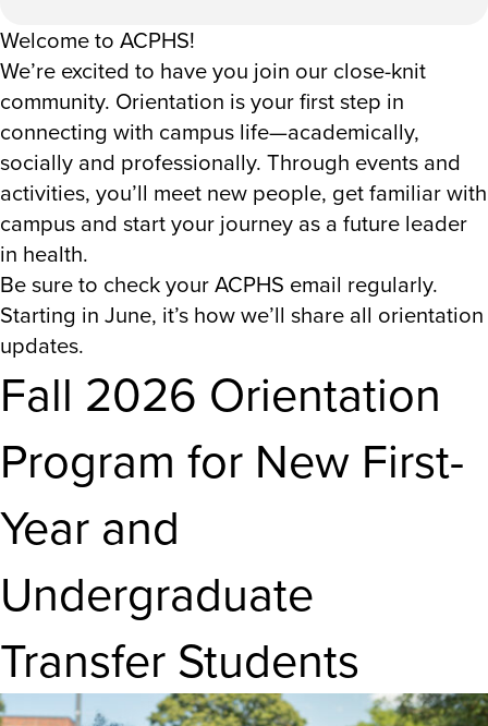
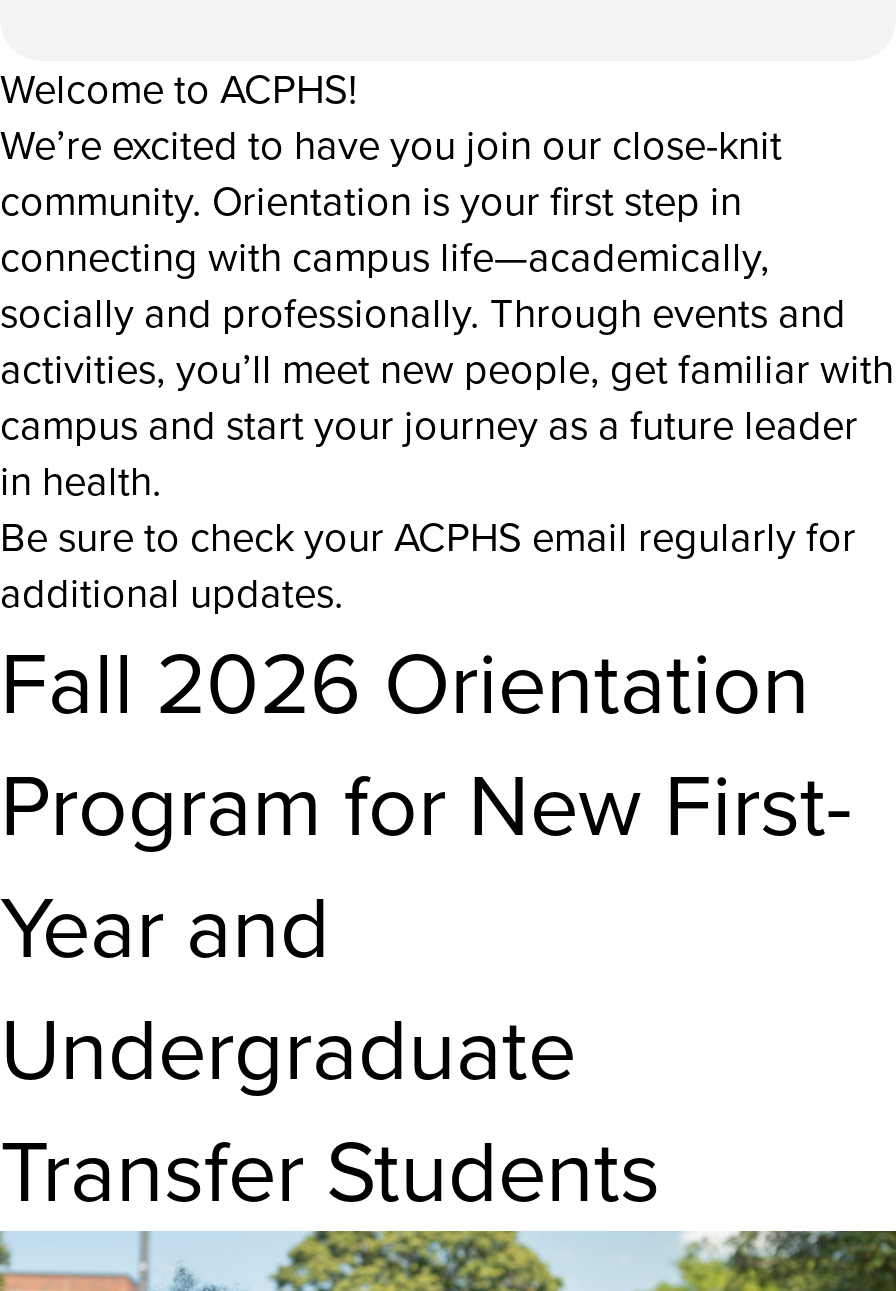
[0,268,484,360] Be sure to check your ACPHS email regularly. | Starting in June, it’s how we’ll share all orientation | updates. -> [0,506,856,620] Be sure to check your ACPHS email regularly for | additional updates.

